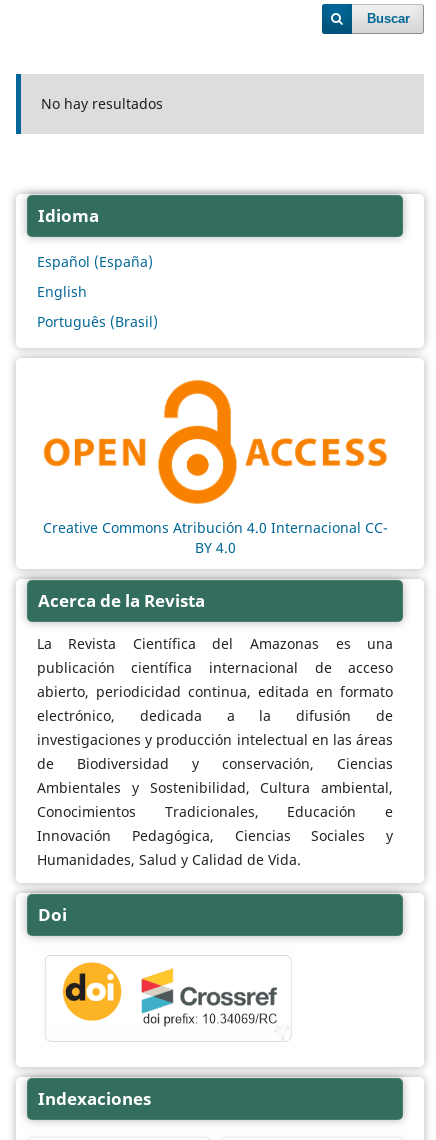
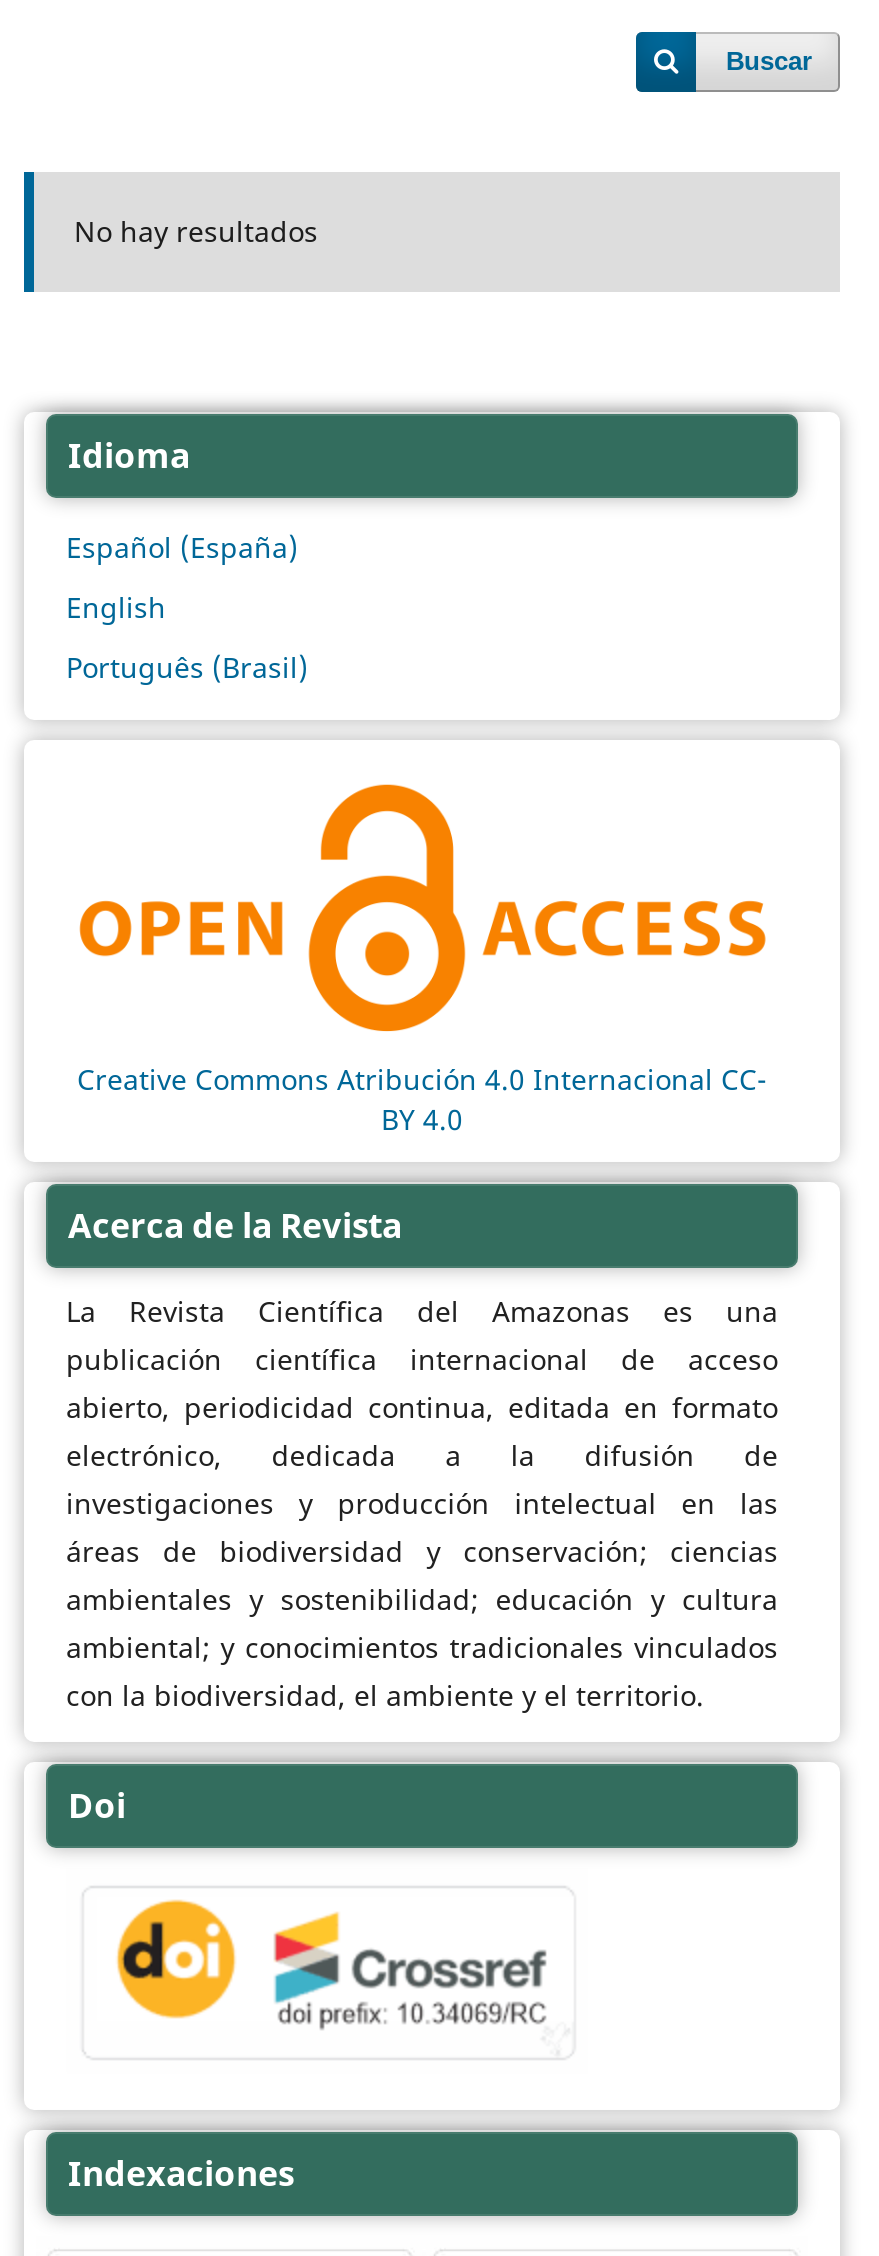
[37,730,393,869] investigaciones y producción intelectual en las áreas | de Biodiversidad y conservación, Ciencias | Ambientales y Sostenibilidad, Cultura ambiental, | Conocimientos Tradicionales, Educación e | Innovación Pedagógica, Ciencias Sociales y | Humanidades, Salud y Calidad de Vida. -> [66,1485,778,1715] investigaciones y producción intelectual en las | áreas de biodiversidad y conservación; ciencias | ambientales y sostenibilidad; educación y cultura | ambiental; y conocimientos tradicionales vinculados | con la biodiversidad, el ambiente y el territorio.

